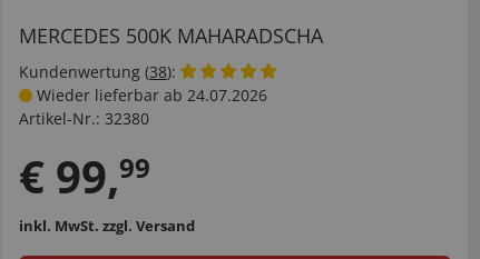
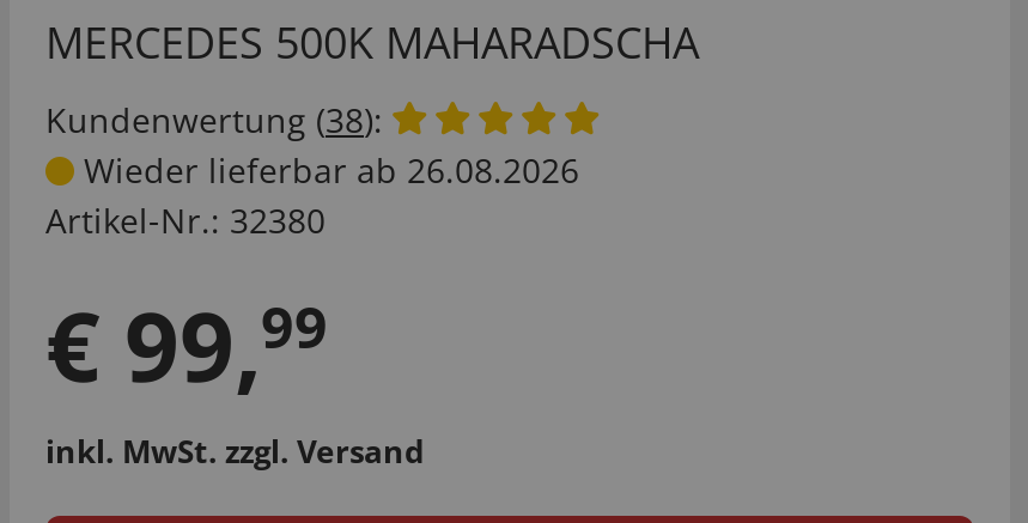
[32,84,267,106] Wieder lieferbar ab 24.07.2026 -> [74,147,579,193] Wieder lieferbar ab 26.08.2026

